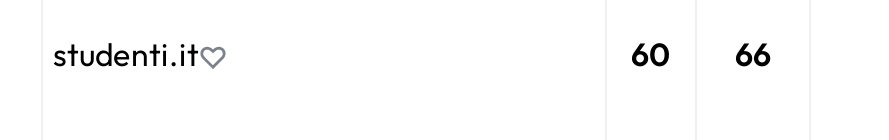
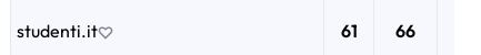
[631,34,771,74] 60 66 -> [340,20,415,42] 61 66

